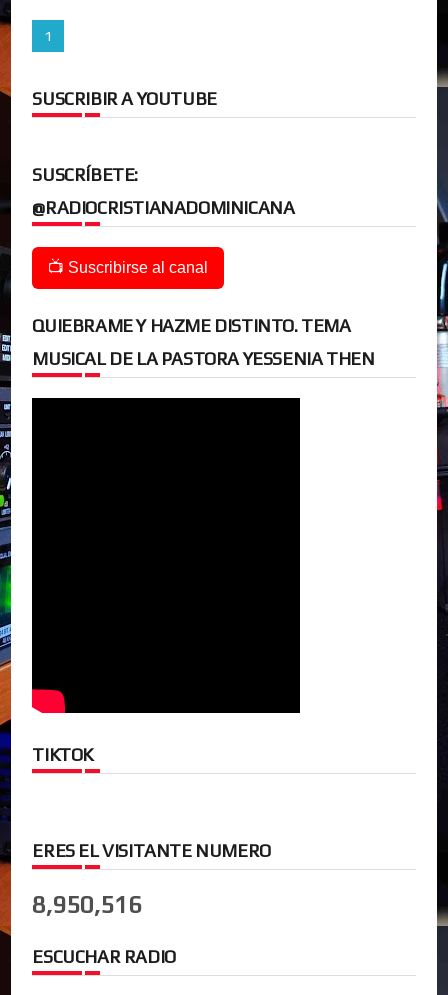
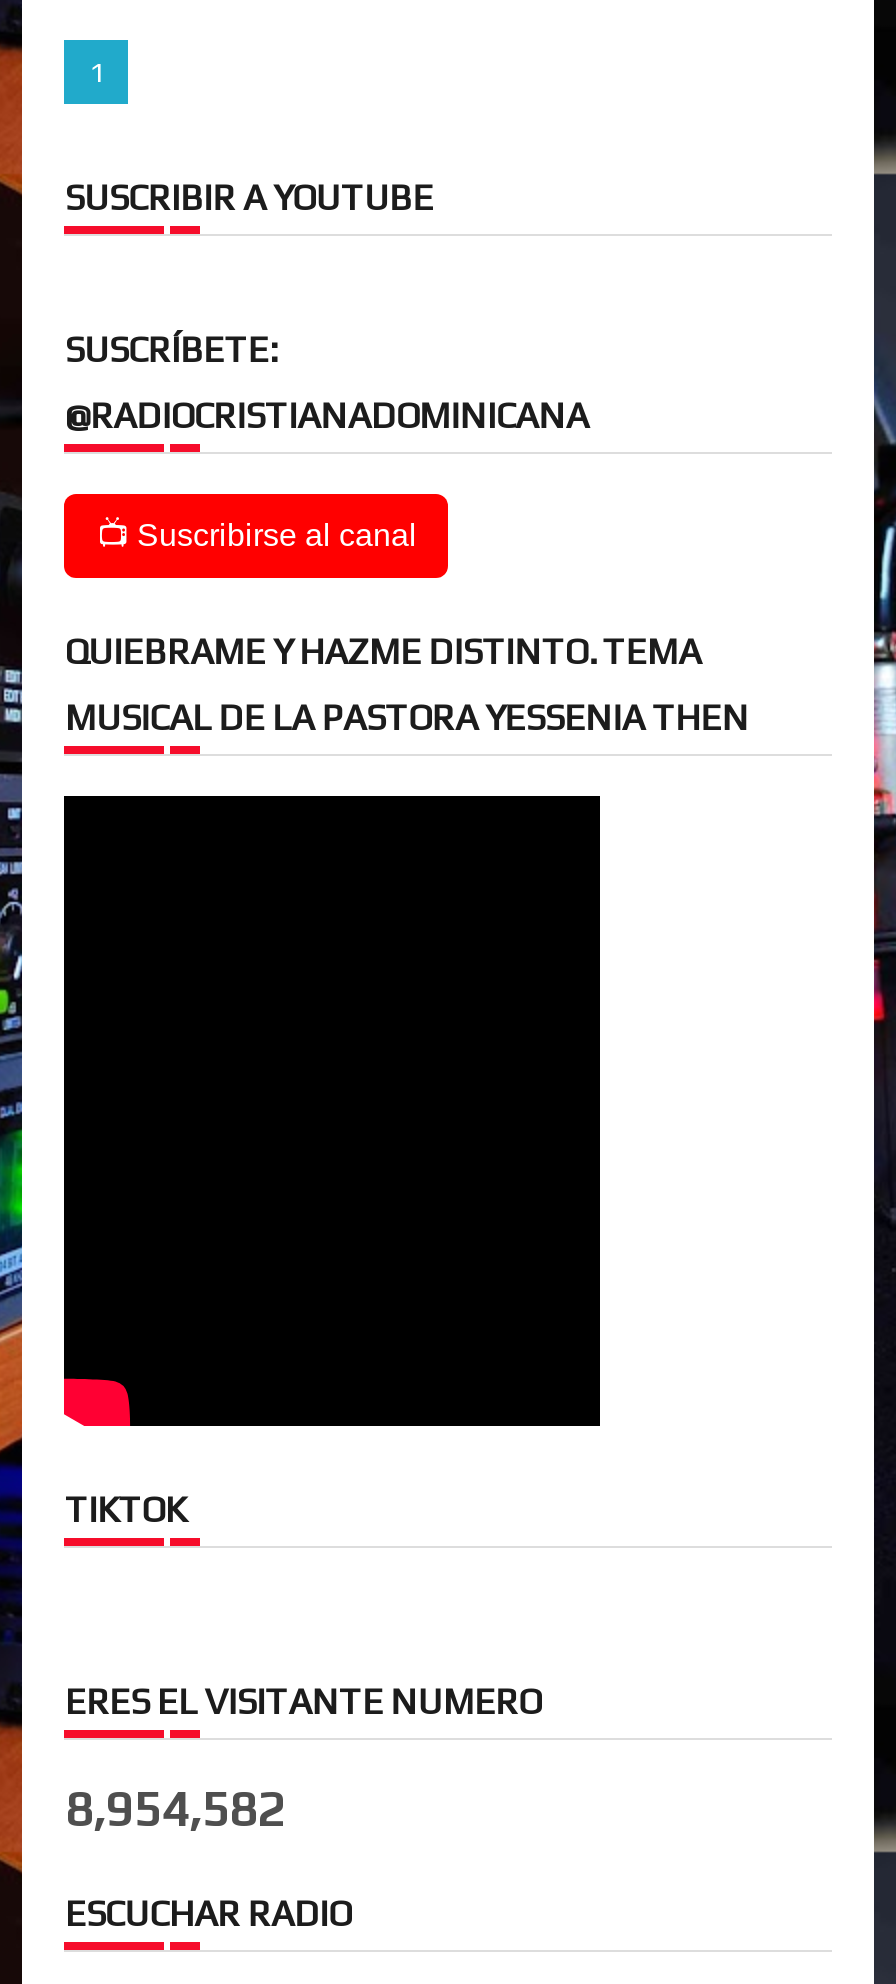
[32,891,142,918] 8,950,516 -> [65,1783,285,1837] 8,954,582

